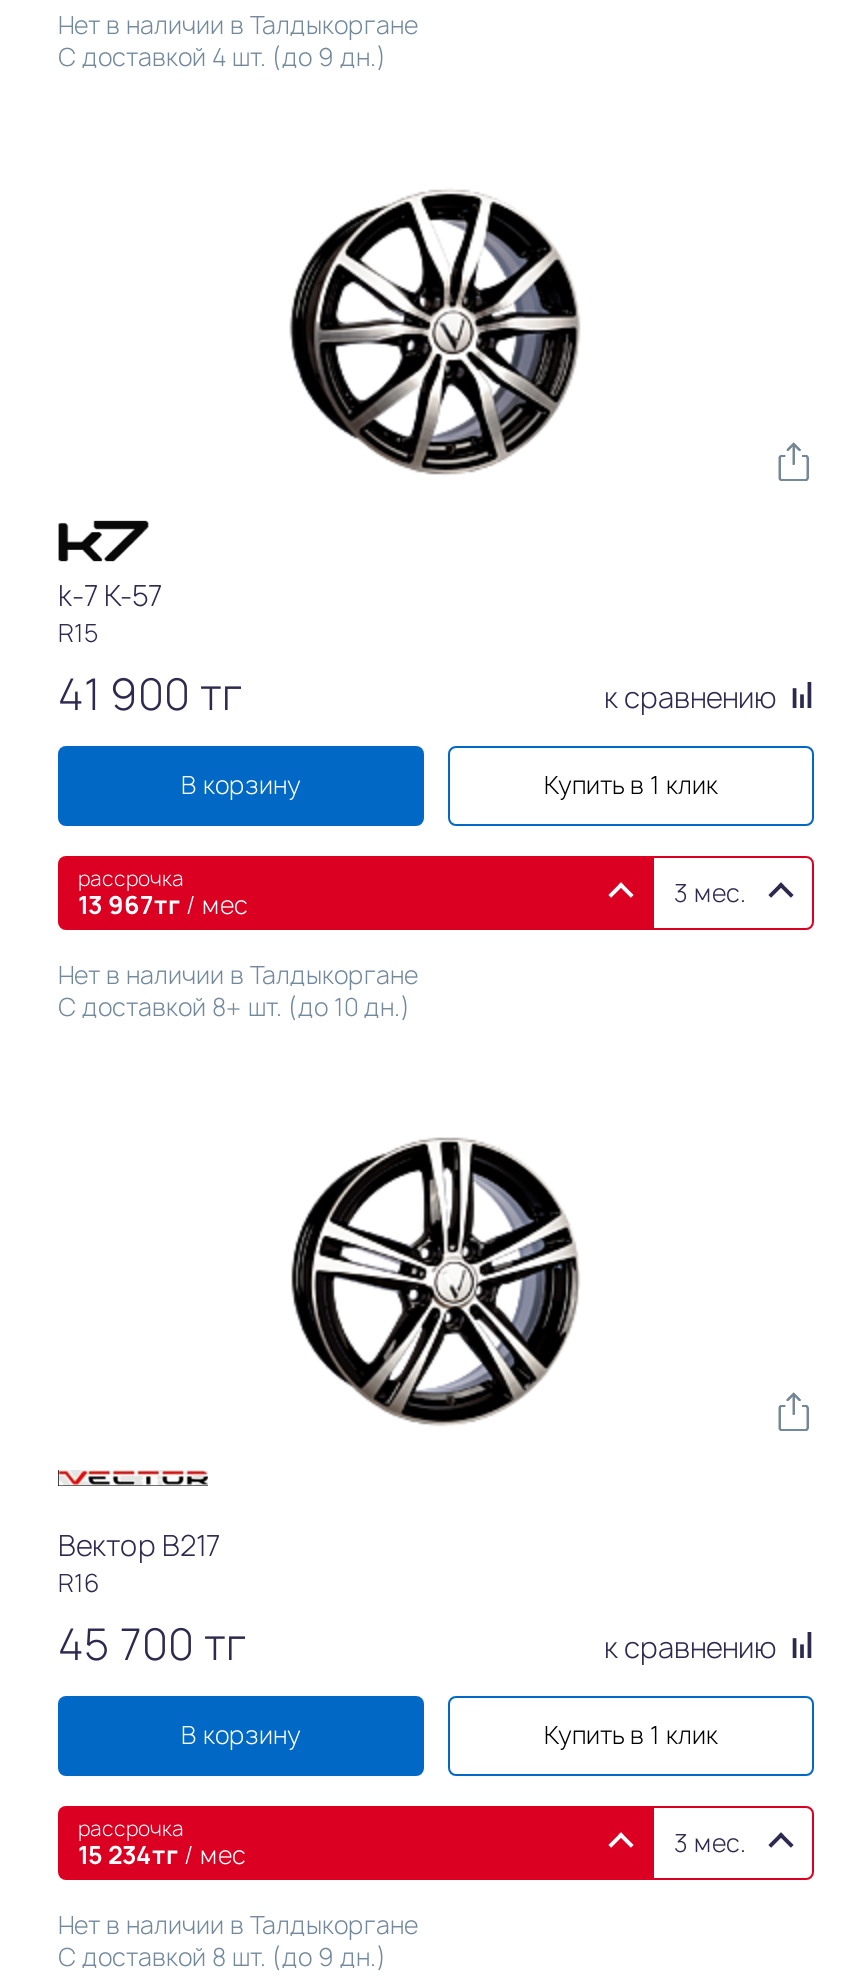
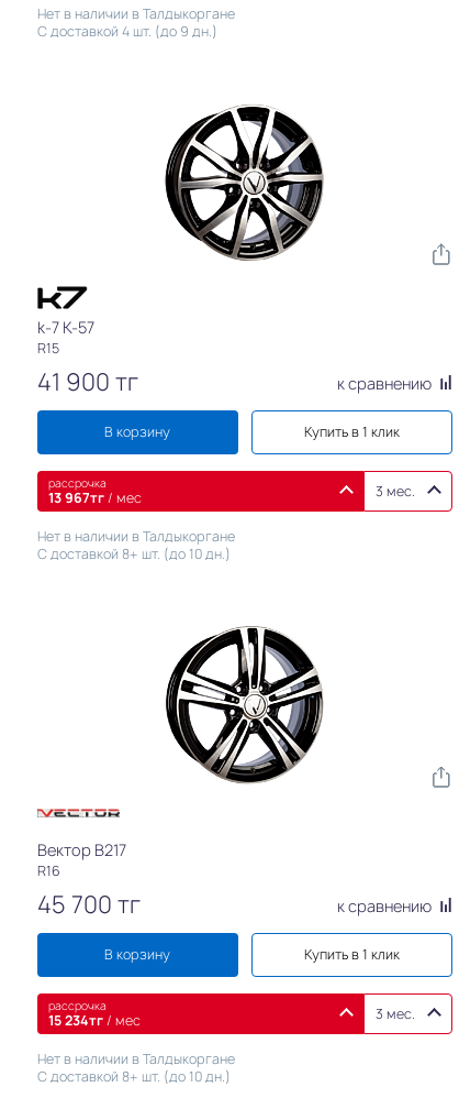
[58,1940,386,1974] С доставкой 8 шт. (до 9 дн.) -> [37,1067,231,1086] С доставкой 8+ шт. (до 10 дн.)

